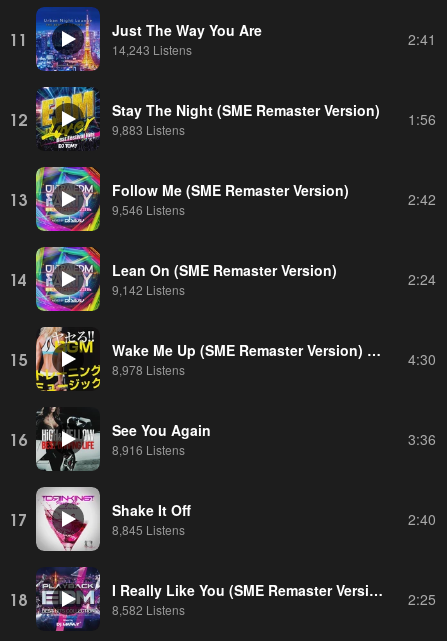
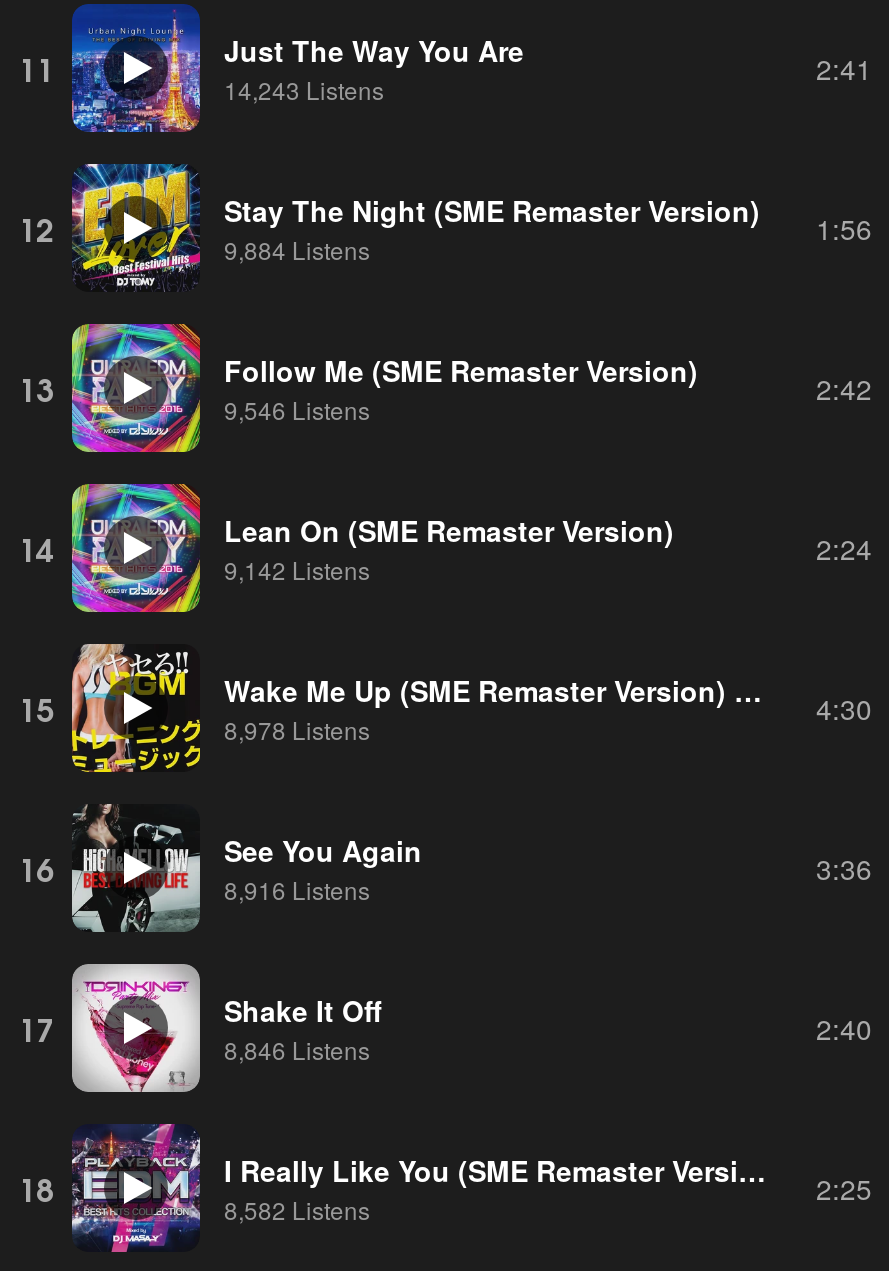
[112,120,185,137] 9,883 Listens -> [224,231,370,265] 9,884 Listens
[112,520,185,537] 8,845 Listens -> [224,1031,370,1065] 8,846 Listens

